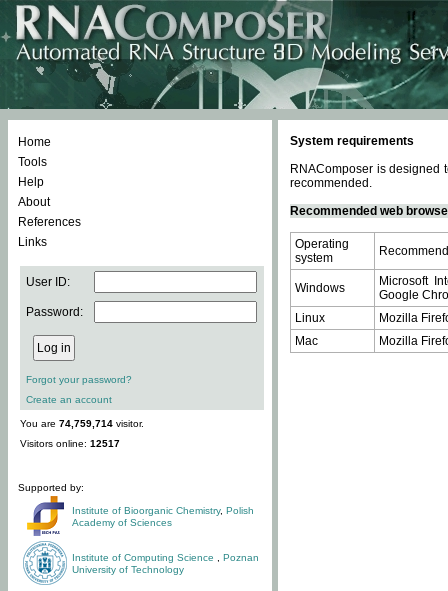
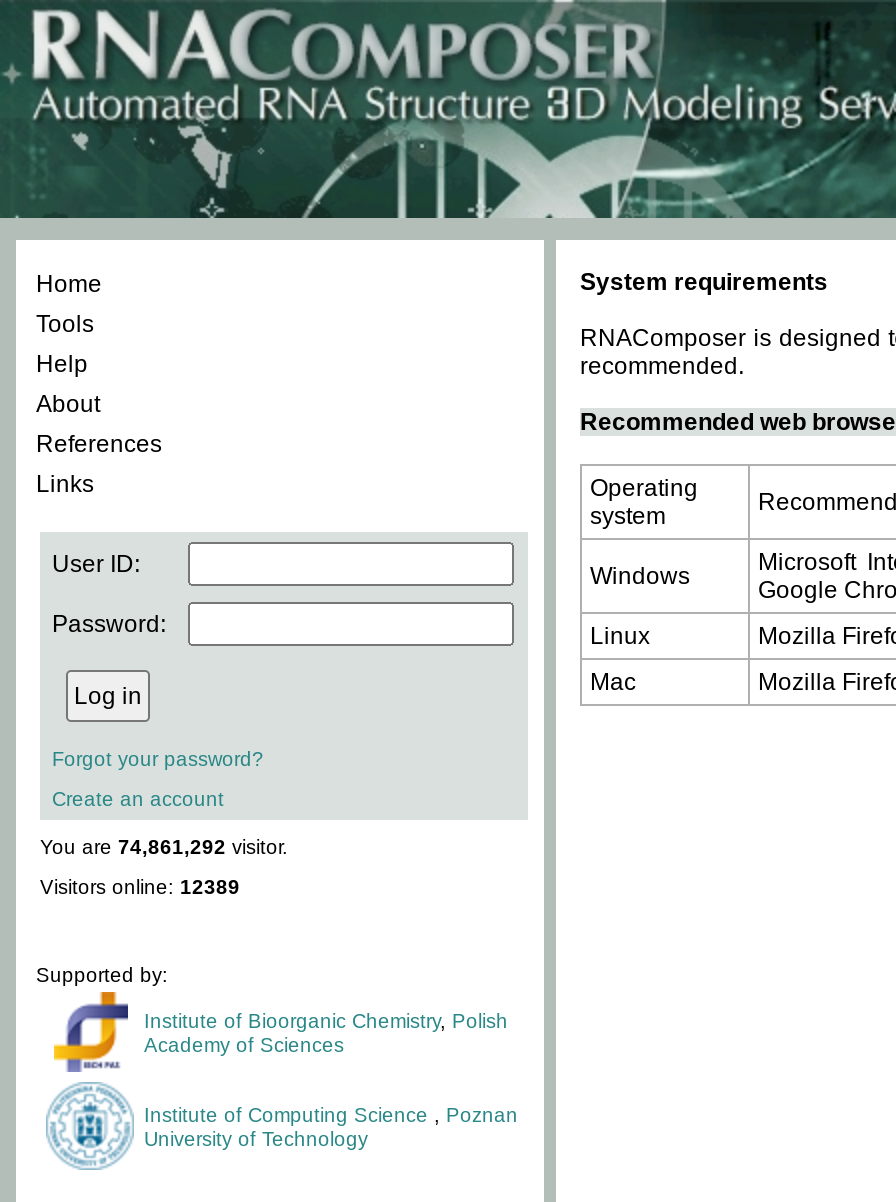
[20,418,144,429] You are 74,759,714 visitor. -> [40,836,288,858] You are 74,861,292 visitor.
[20,438,120,449] Visitors online: 12517 -> [40,876,240,898] Visitors online: 12389

